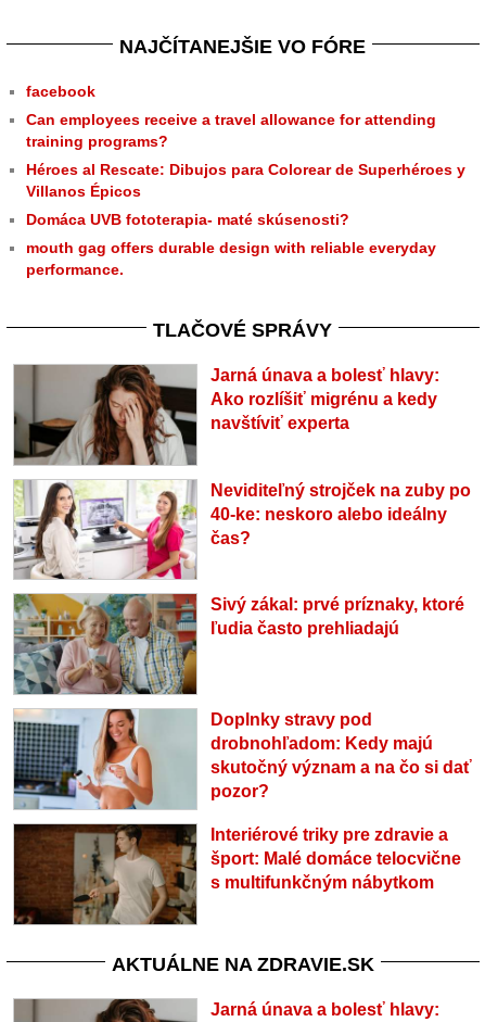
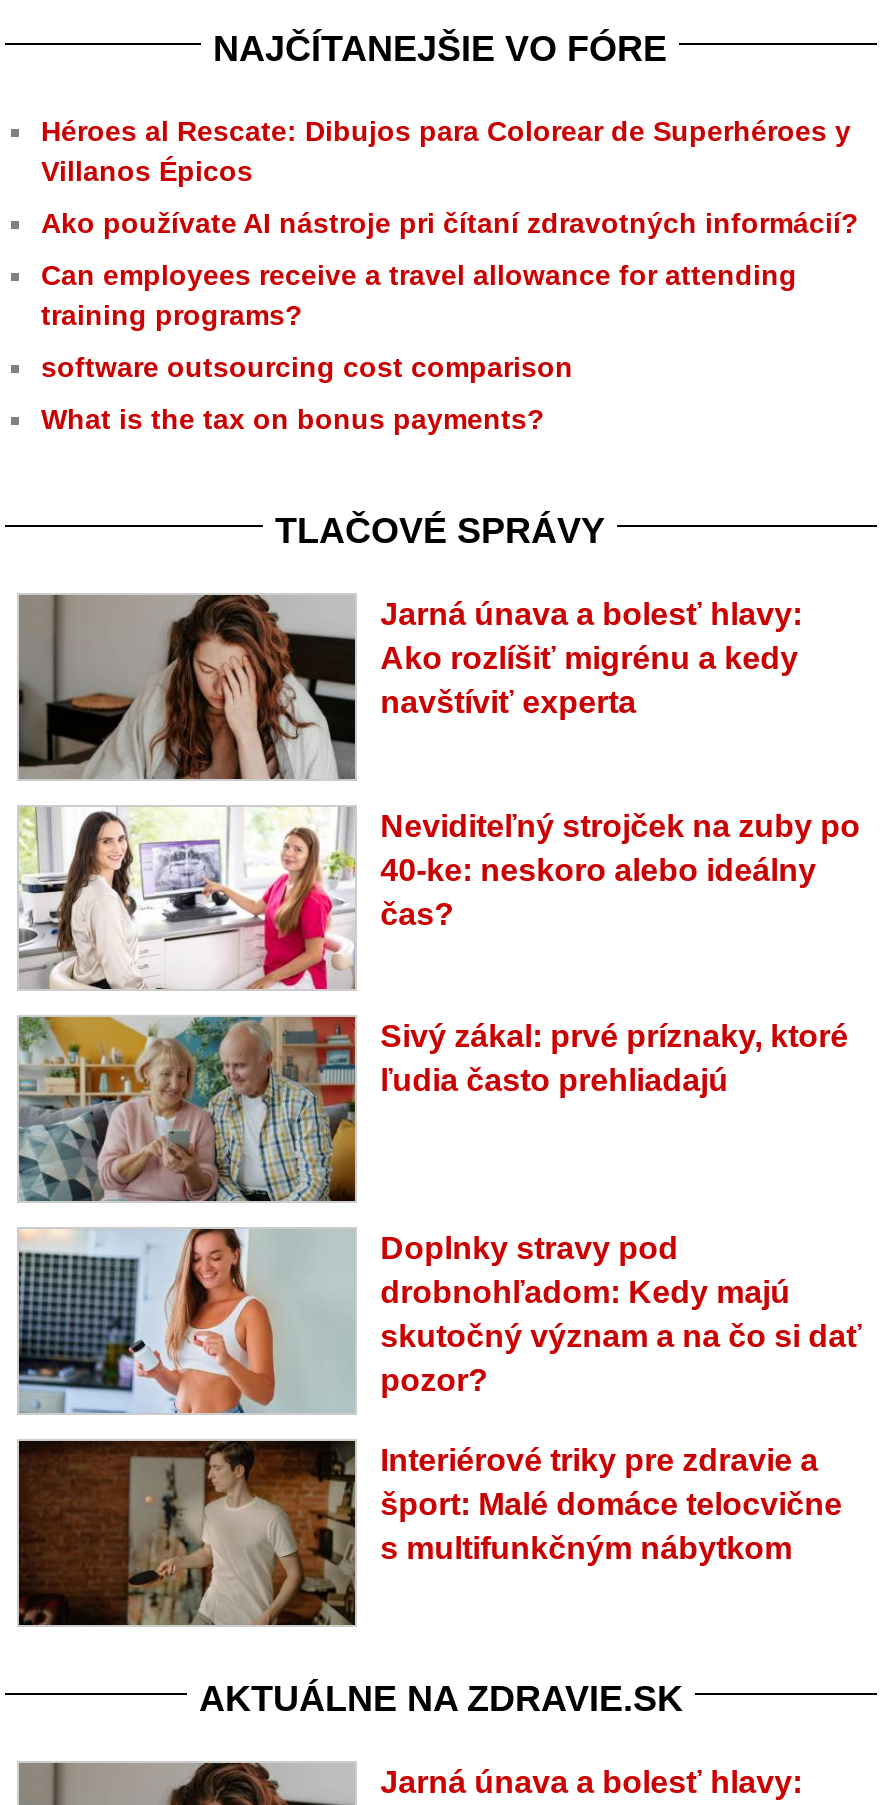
[26,82,95,100] facebook -> [41,207,859,239] Ako používate AI nástroje pri čítaní zdravotných informácií?
moved [26,111,436,150] -> [41,259,797,331]: Can employees receive a travel allowance for attending | training programs?
moved [26,161,465,200] -> [41,115,851,187]: Héroes al Rescate: Dibujos para Colorear de Superhéroes y | Villanos Épicos
[26,211,436,278] Domáca UVB fototerapia- maté skúsenosti? | mouth gag offers durable design with reliable everyday | performance. -> [41,351,573,435] software outsourcing cost comparison | What is the tax on bonus payments?

